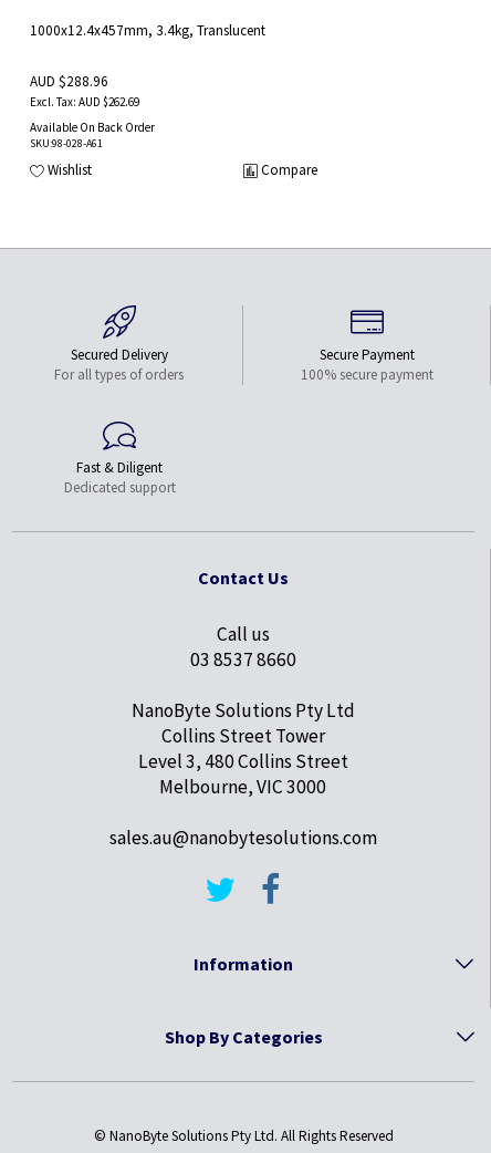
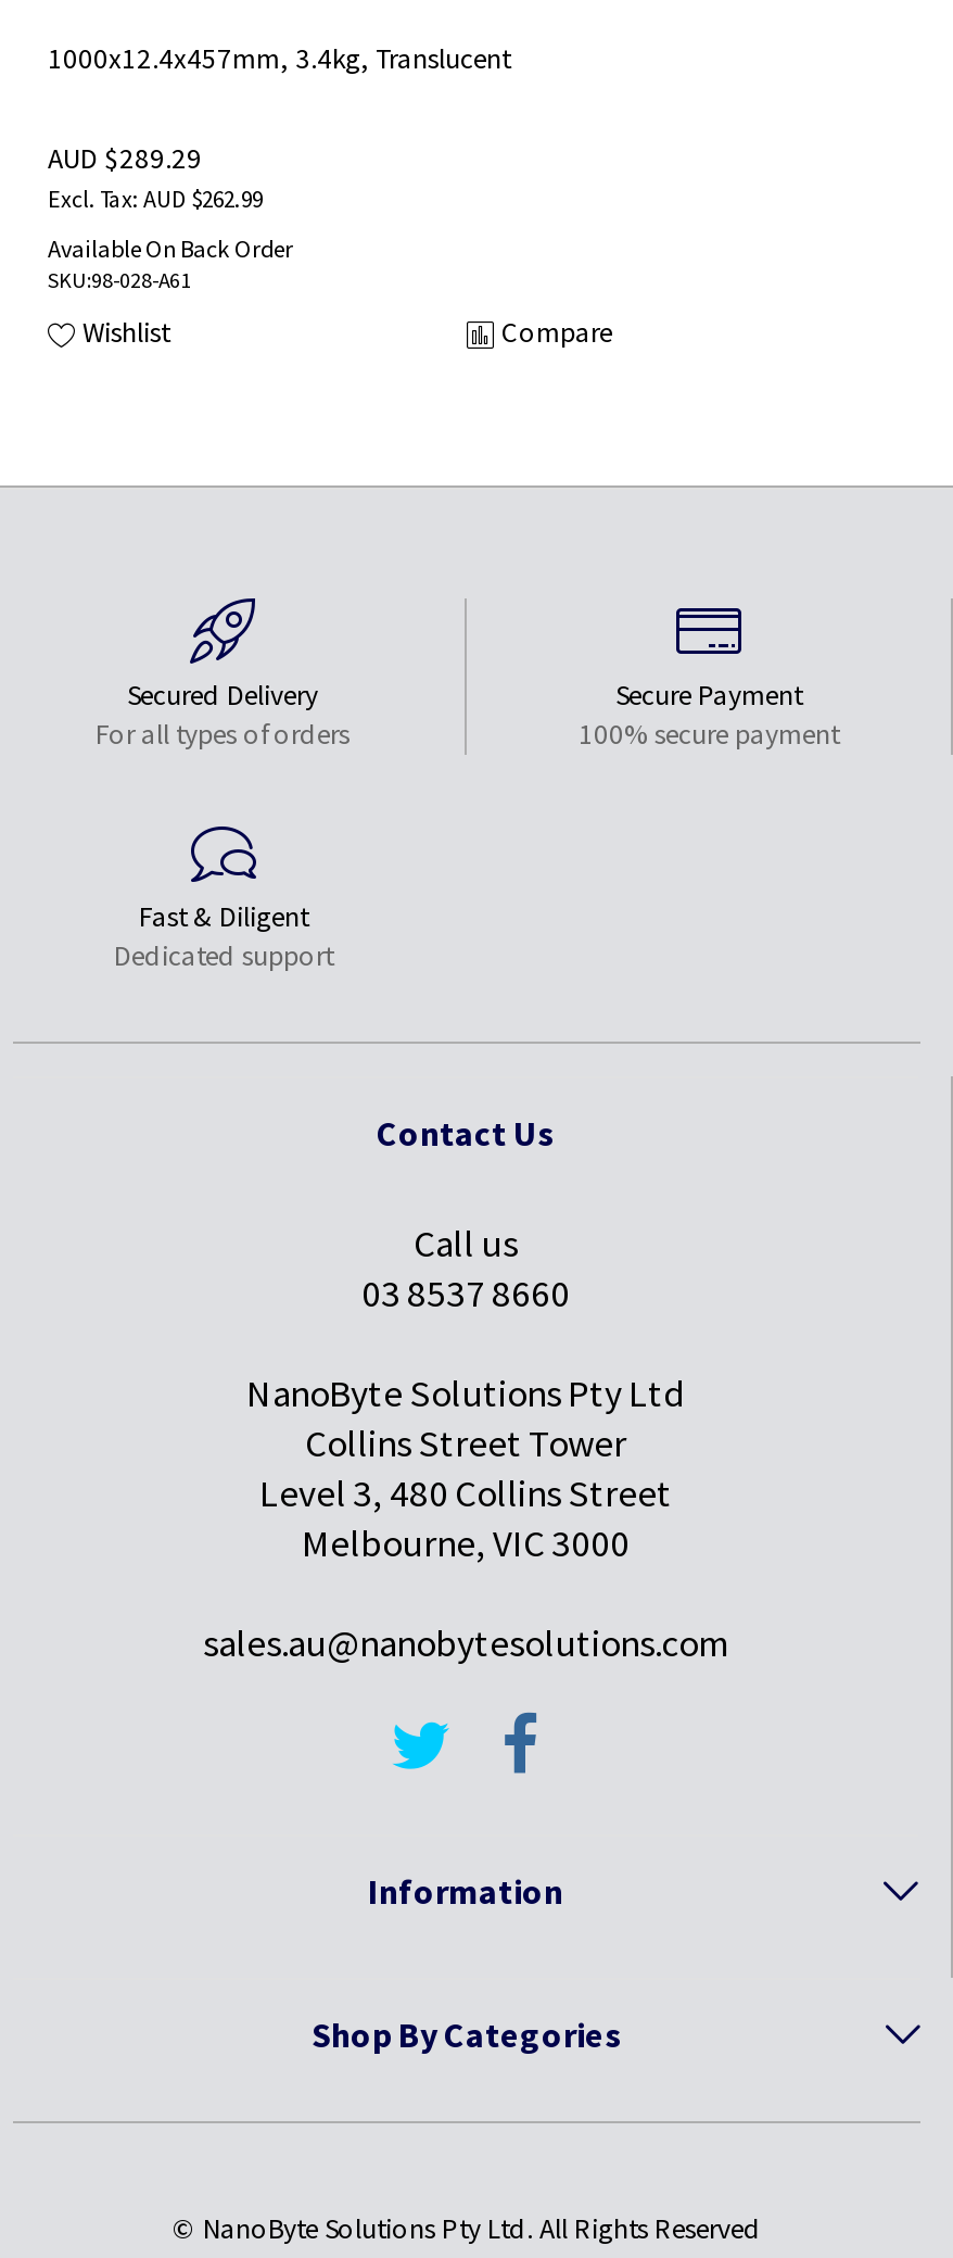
[30,72,108,91] AUD $288.96 -> [48,141,202,178] AUD $289.29
[79,94,139,109] AUD $262.69 -> [143,183,263,213] AUD $262.99

